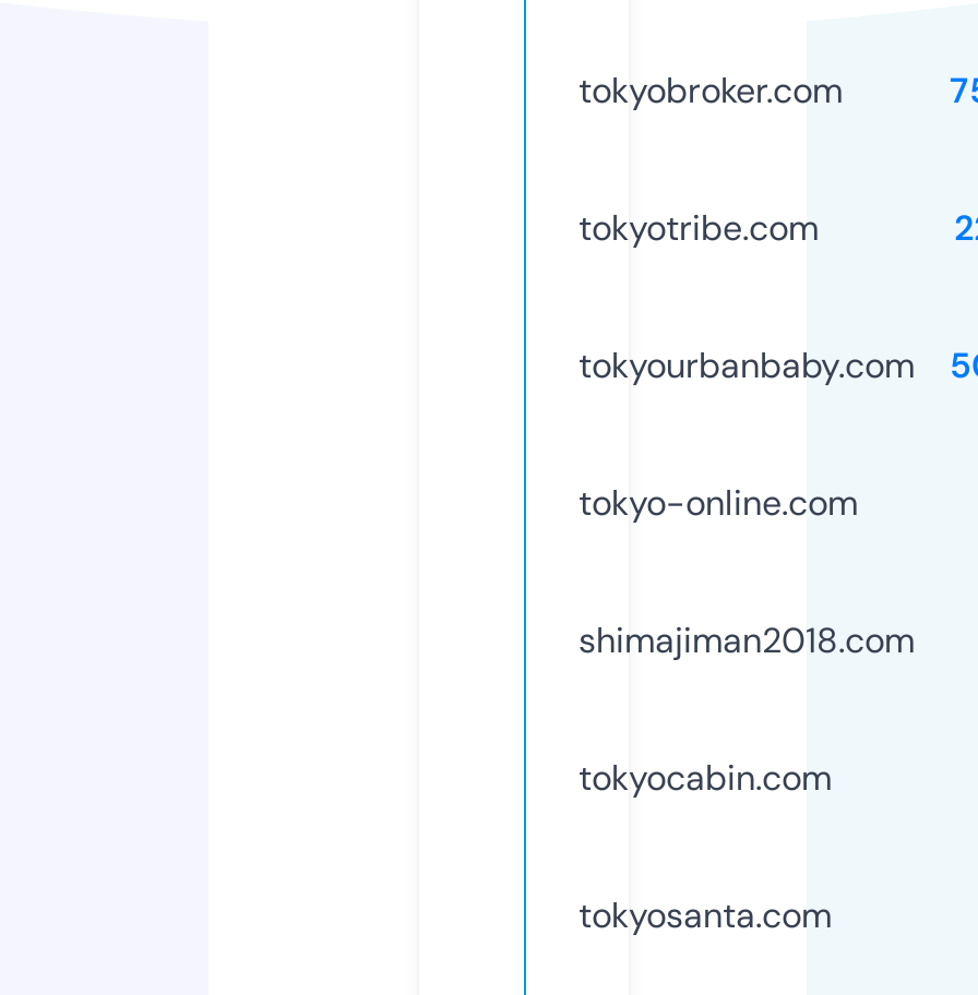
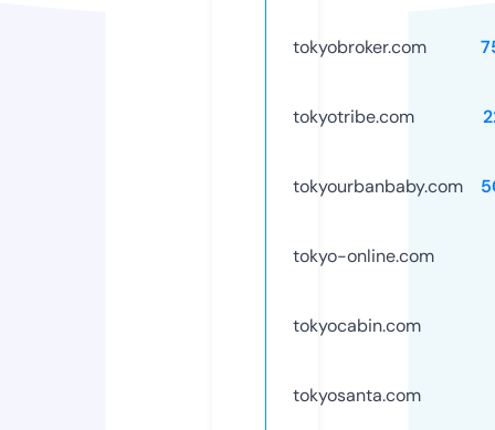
[579,617,915,663] shimajiman2018.com -> none

